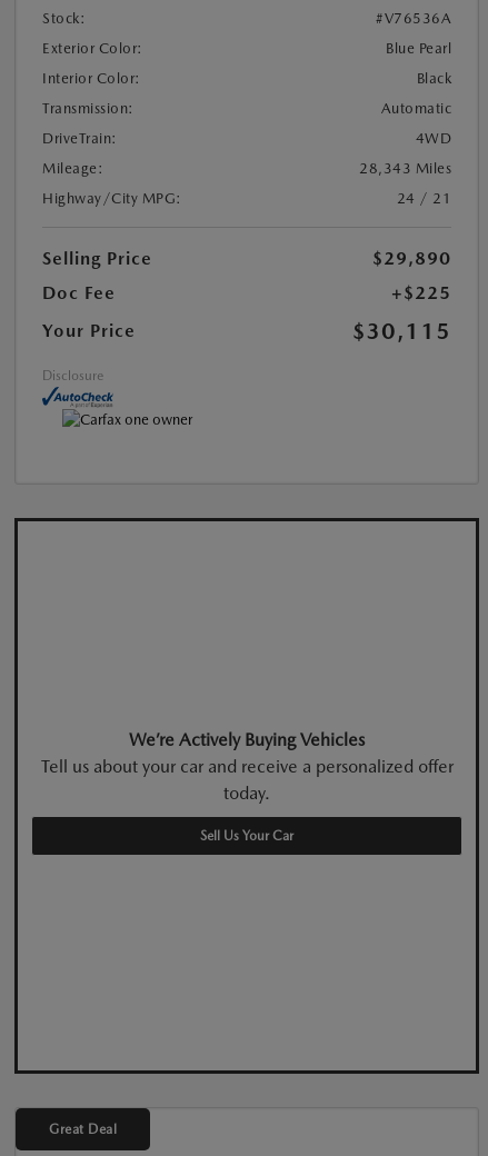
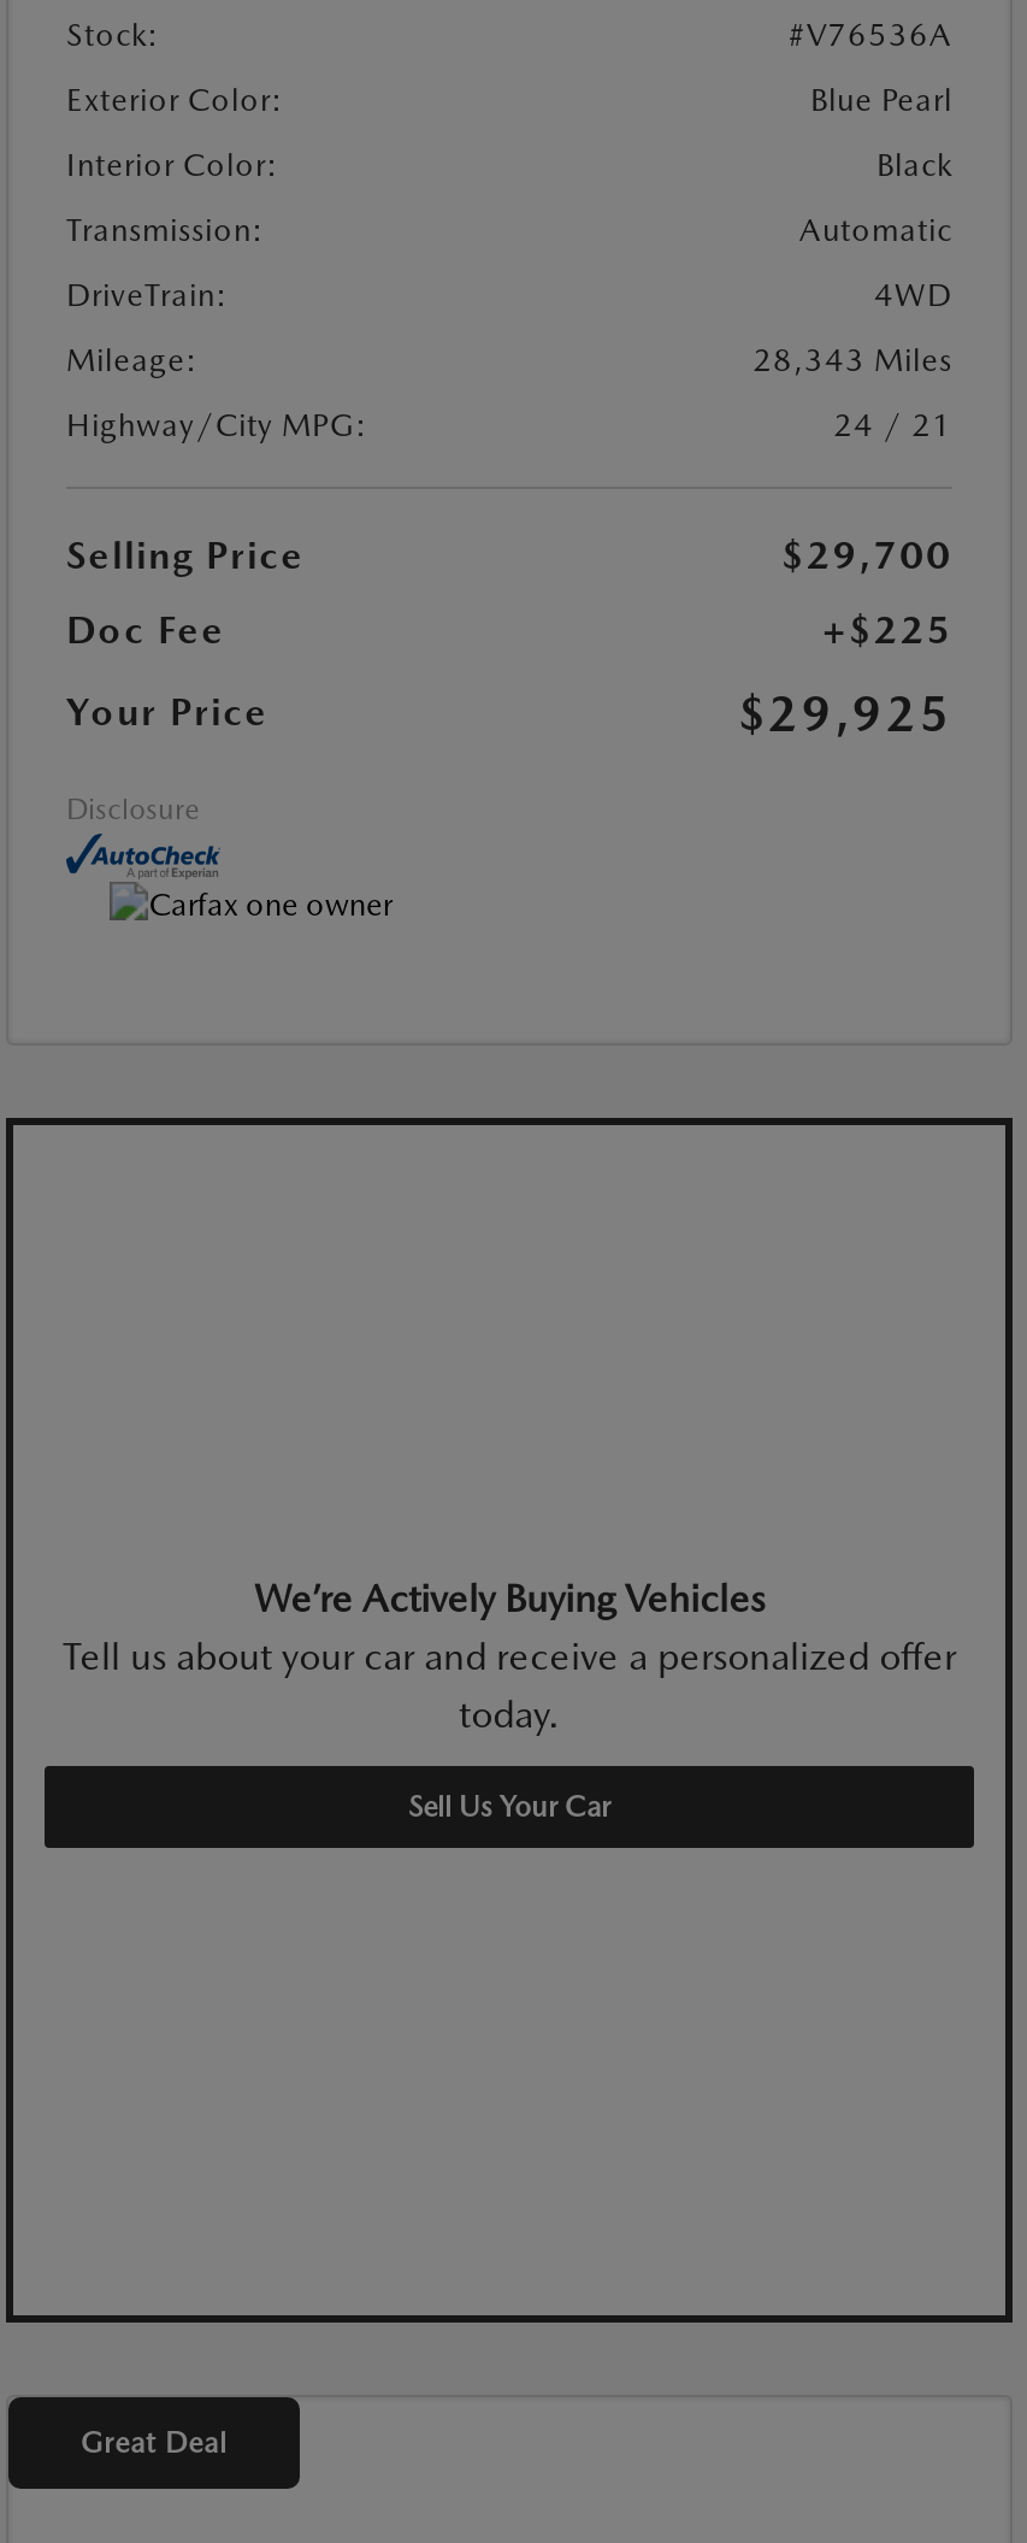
[372,248,451,269] $29,890 -> [781,532,952,578] $29,700
[352,318,451,344] $30,115 -> [738,684,952,741] $29,925

